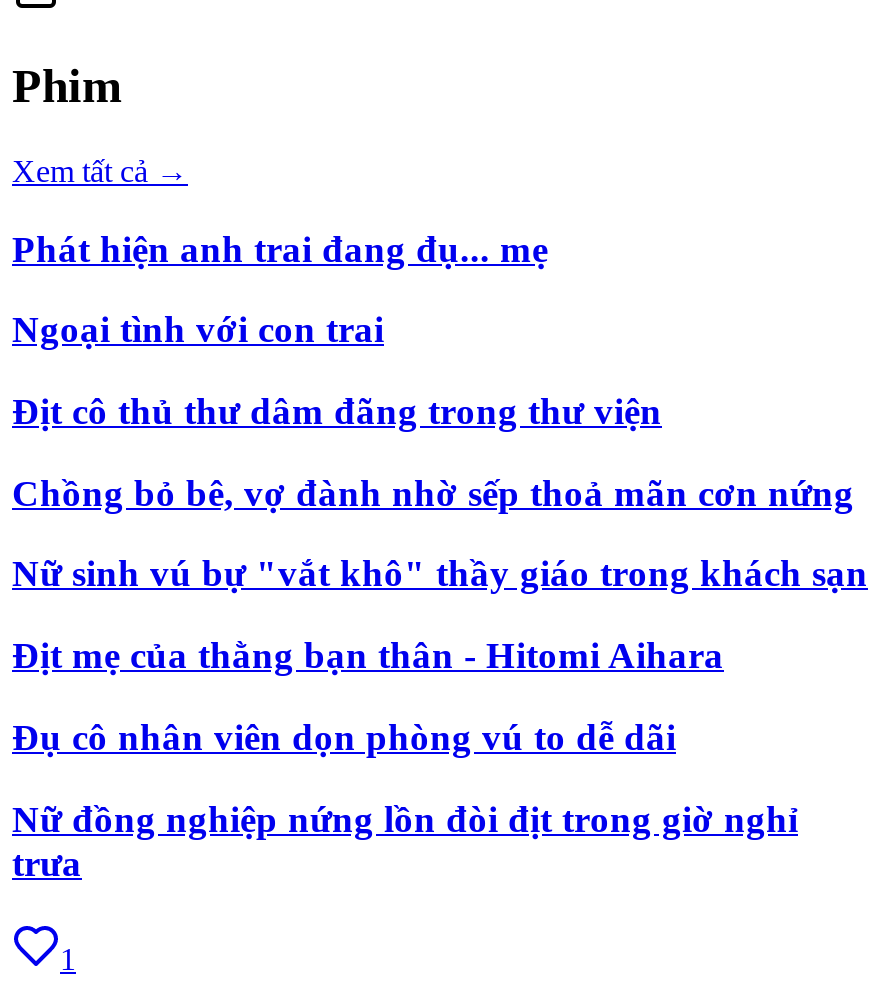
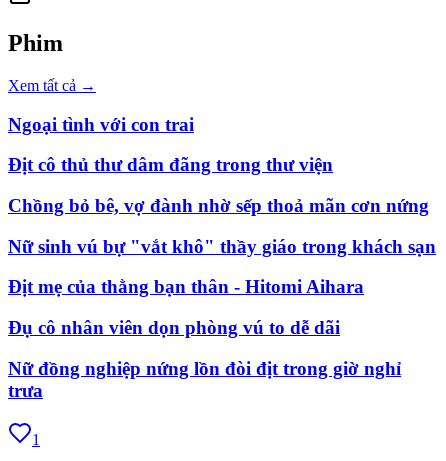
[12,227,548,269] Phát hiện anh trai đang đụ... mẹ -> none

